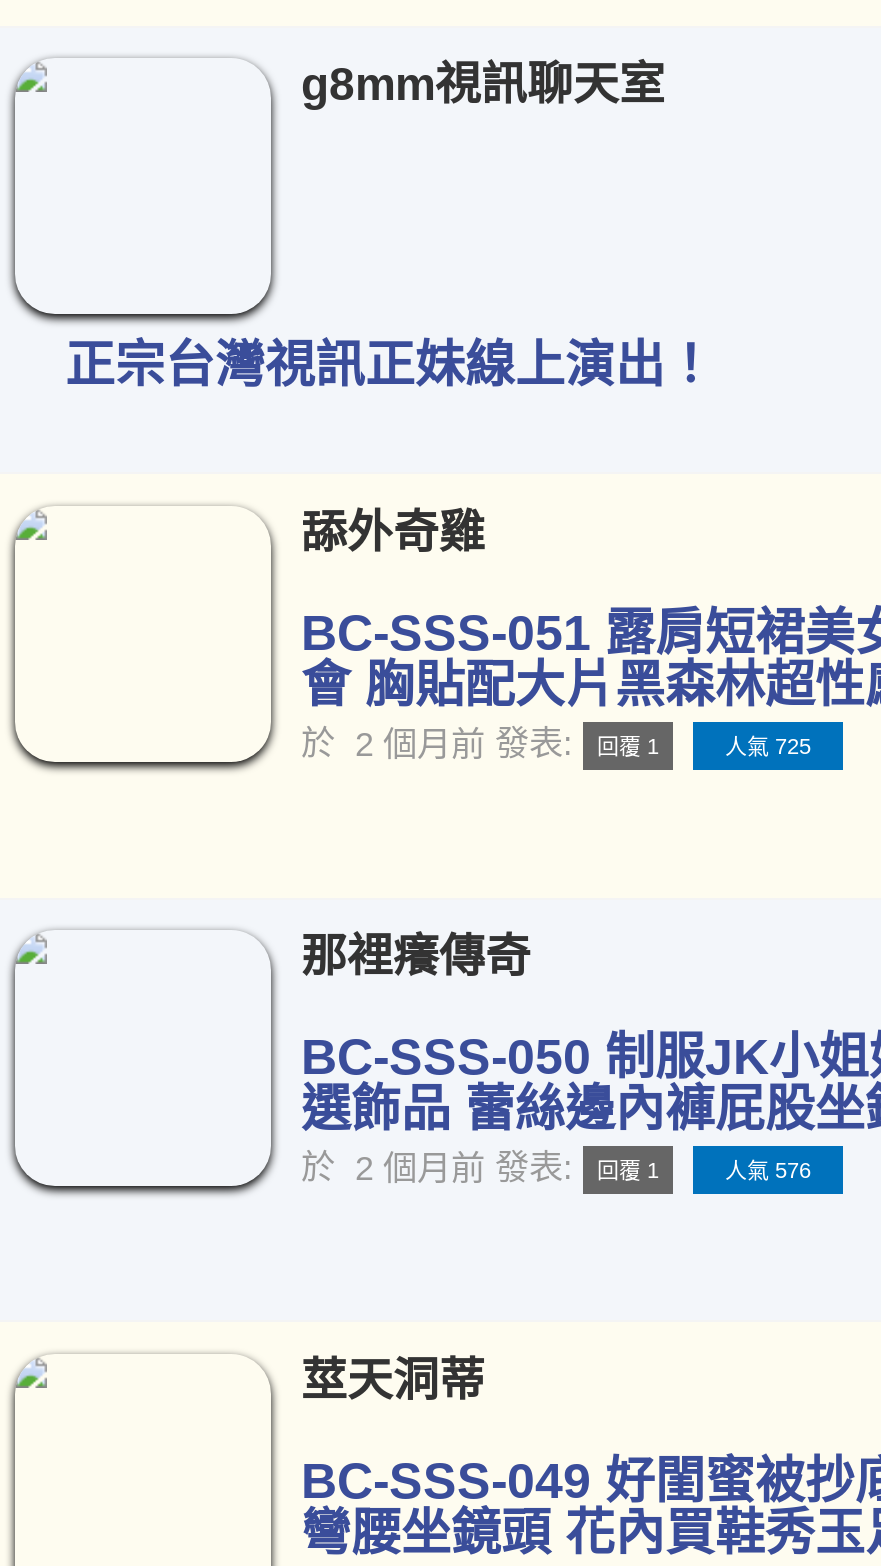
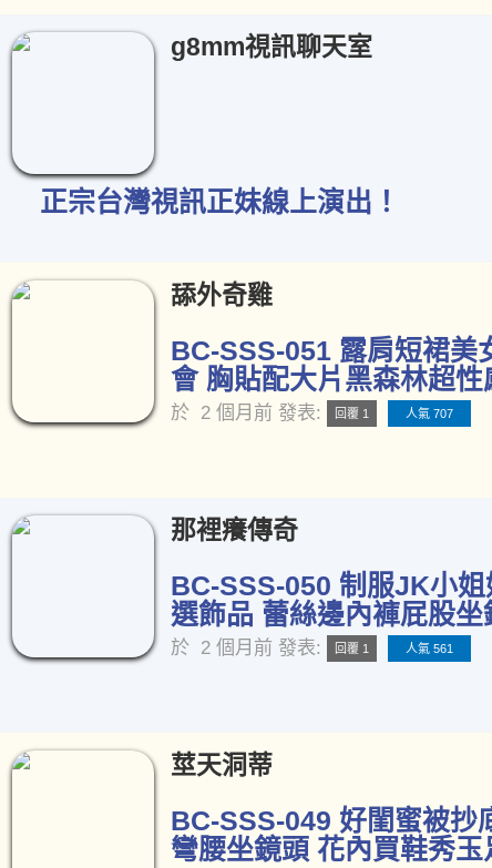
[725,734,811,758] 人氣 725 -> [406,407,453,420] 人氣 707
[725,1158,811,1182] 人氣 576 -> [406,642,453,655] 人氣 561

